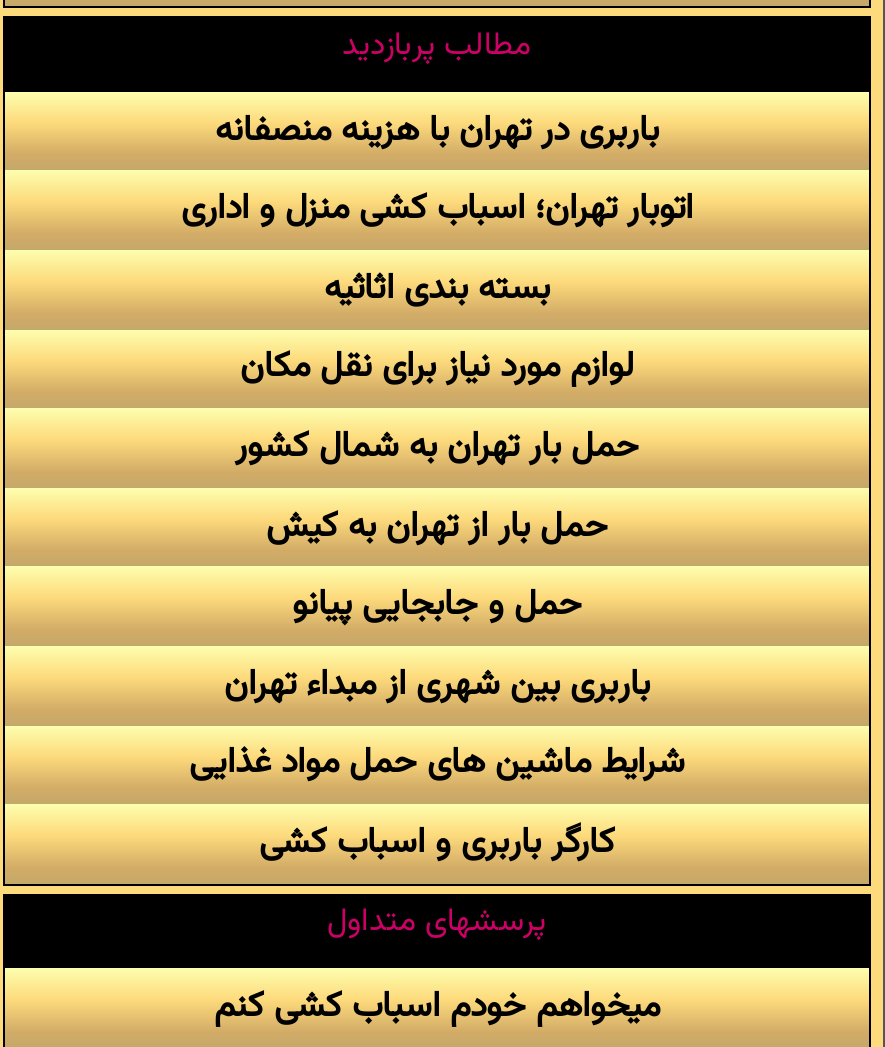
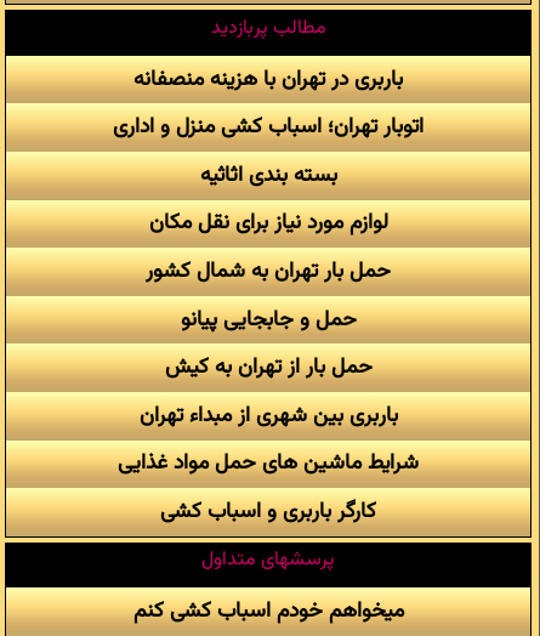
moved [266,499,608,553] -> [164,351,372,384]: حمل بار از تهران به کیش
moved [292,578,582,632] -> [180,303,356,336]: حمل و جابجایی پیانو

